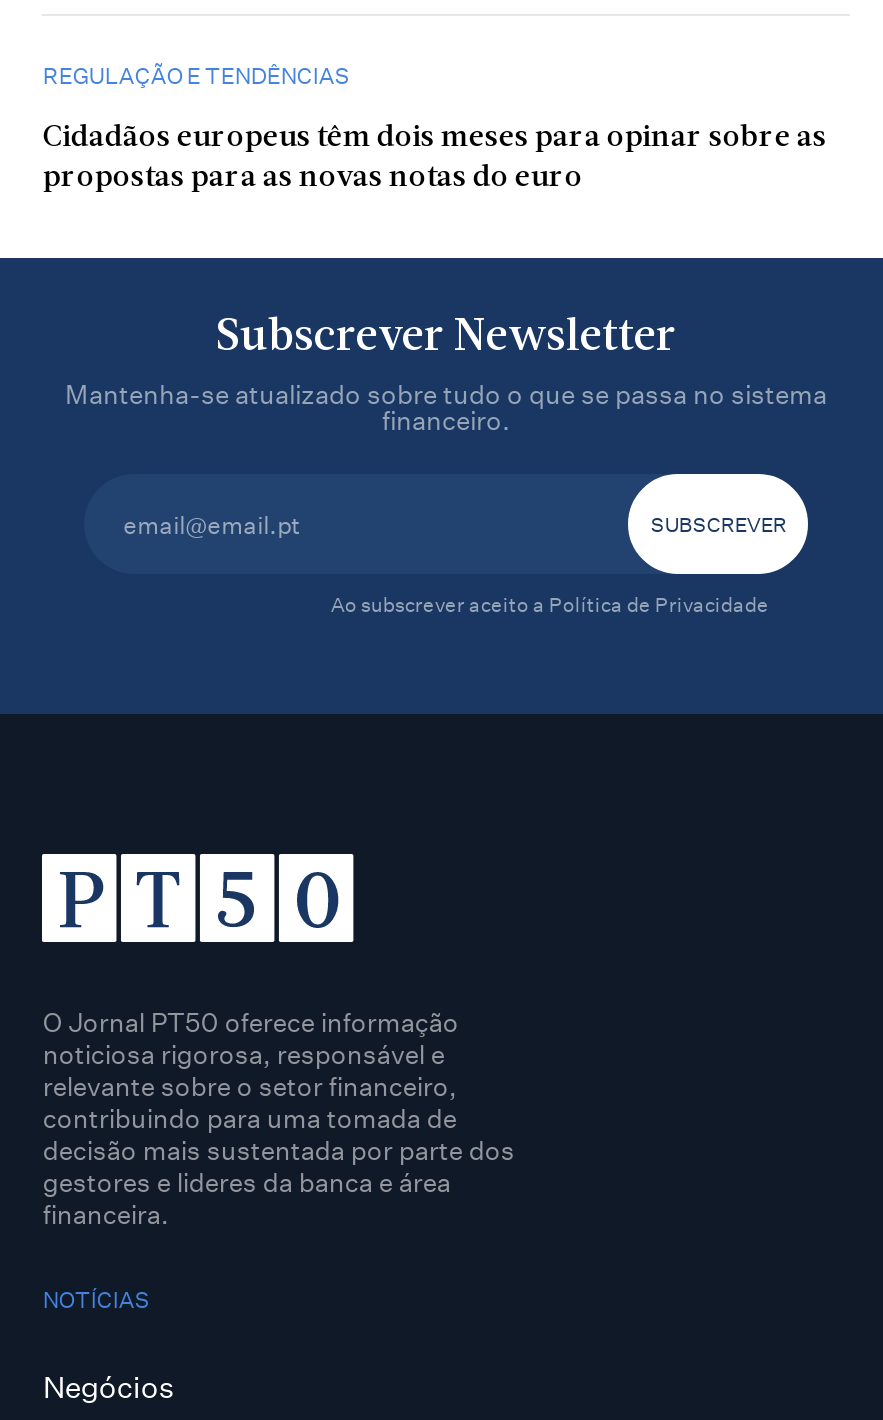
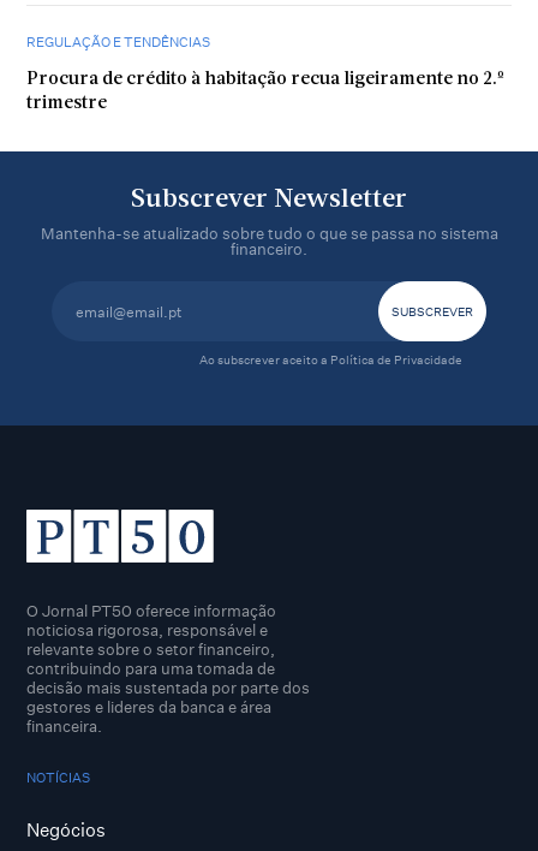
[43,124,827,194] Cidadãos europeus têm dois meses para opinar sobre as | propostas para as novas notas do euro -> [27,71,505,113] Procura de crédito à habitação recua ligeiramente no 2.º | trimestre

